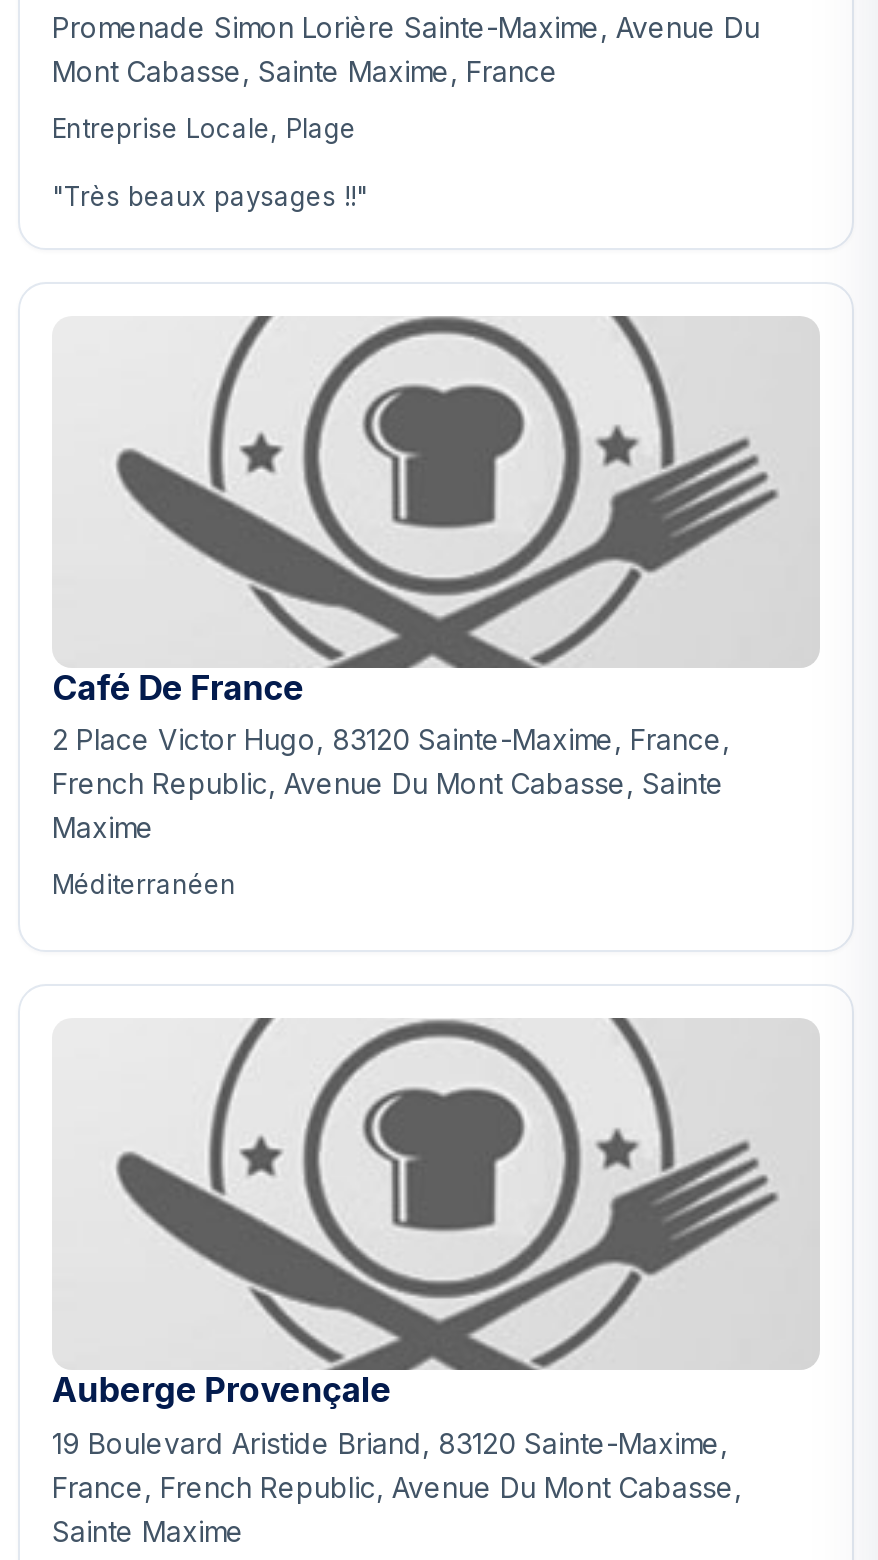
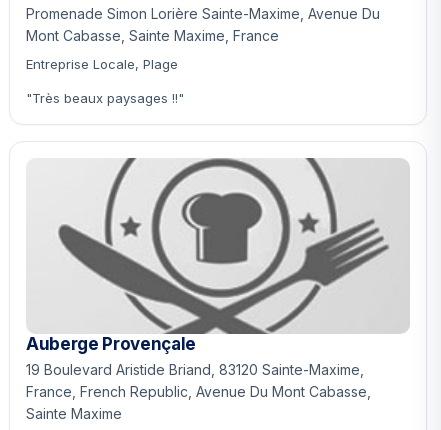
[52,667,730,901] Café De France | 2 Place Victor Hugo, 83120 Sainte-Maxime, France, | French Republic, Avenue Du Mont Cabasse, Sainte | Maxime | Méditerranéen -> none

